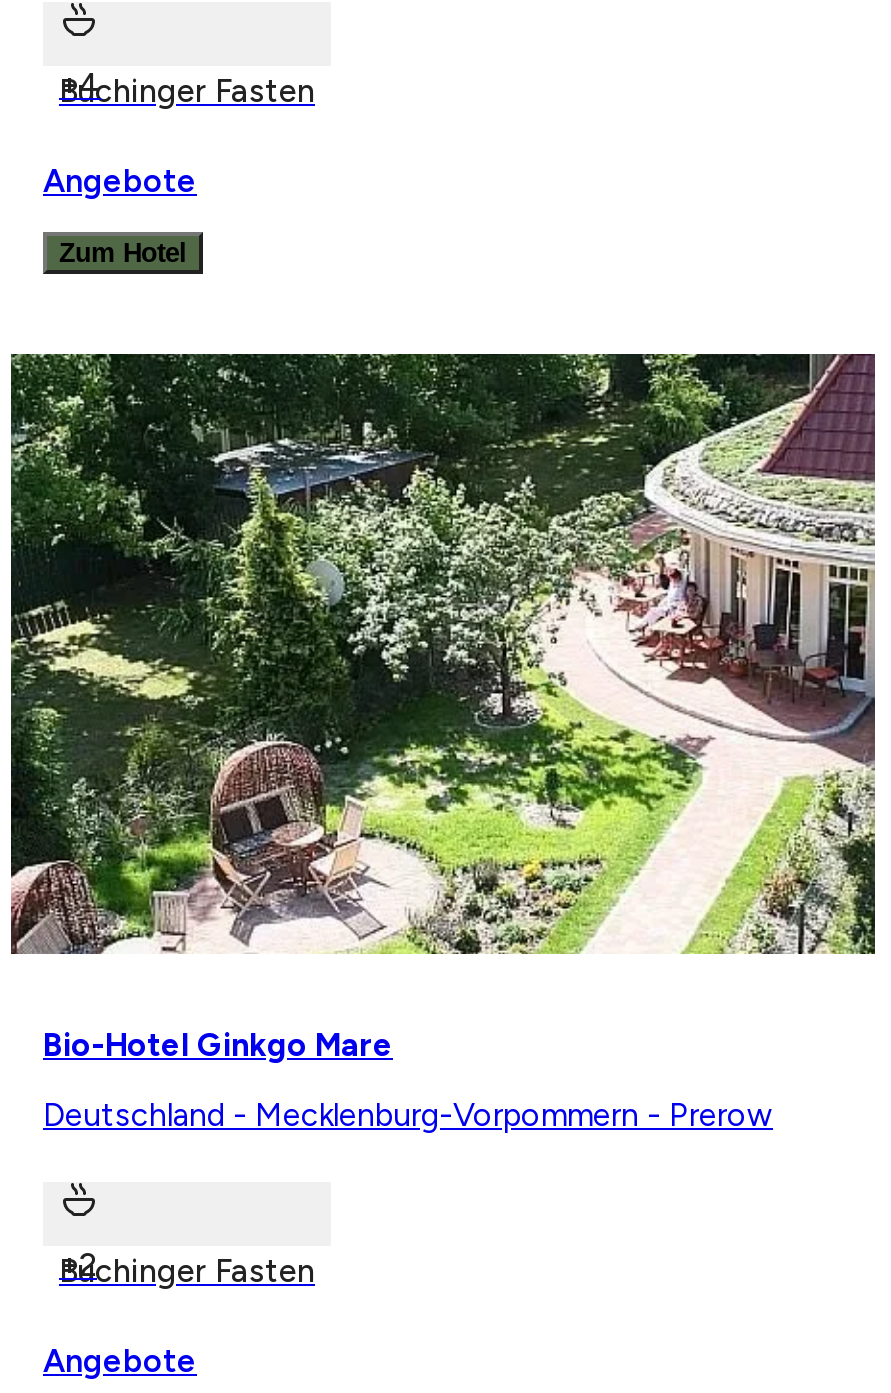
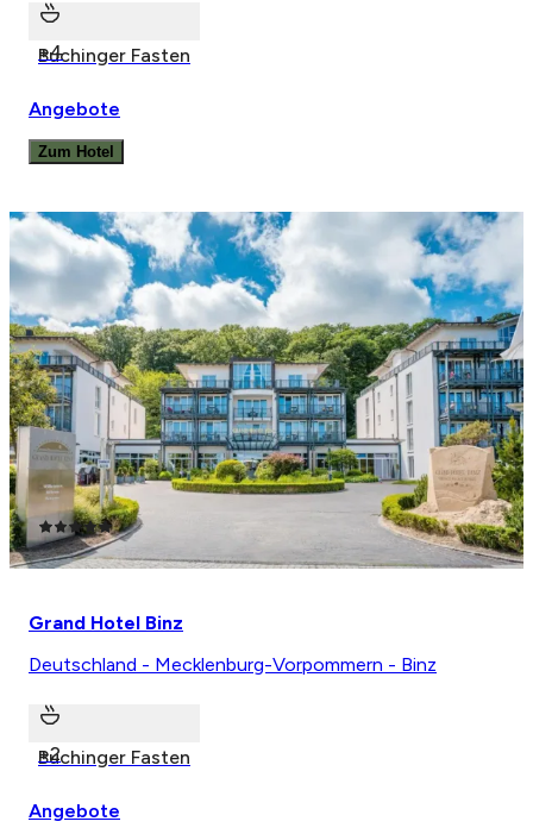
[9,352,877,1064] [image] | Bio-Hotel Ginkgo Mare -> [8,211,525,634] [image] | Grand Hotel Binz
[43,1096,773,1134] Deutschland - Mecklenburg-Vorpommern - Prerow -> [29,653,437,676] Deutschland - Mecklenburg-Vorpommern - Binz

